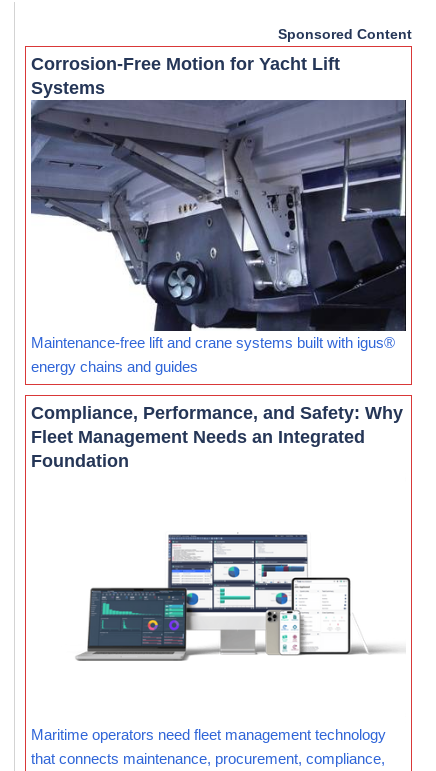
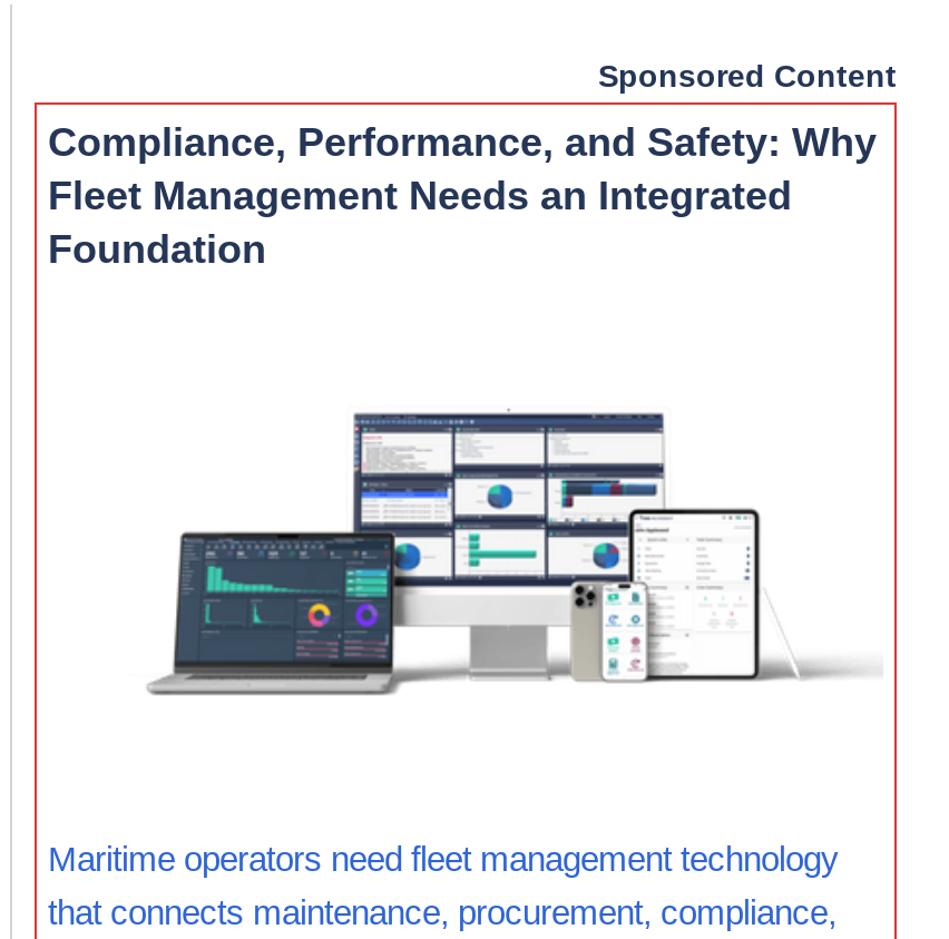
[31,54,340,98] Corrosion-Free Motion for Yacht Lift | Systems -> none
[30,99,407,375] [image] | Maintenance-free lift and crane systems built with igus® | energy chains and guides -> none

